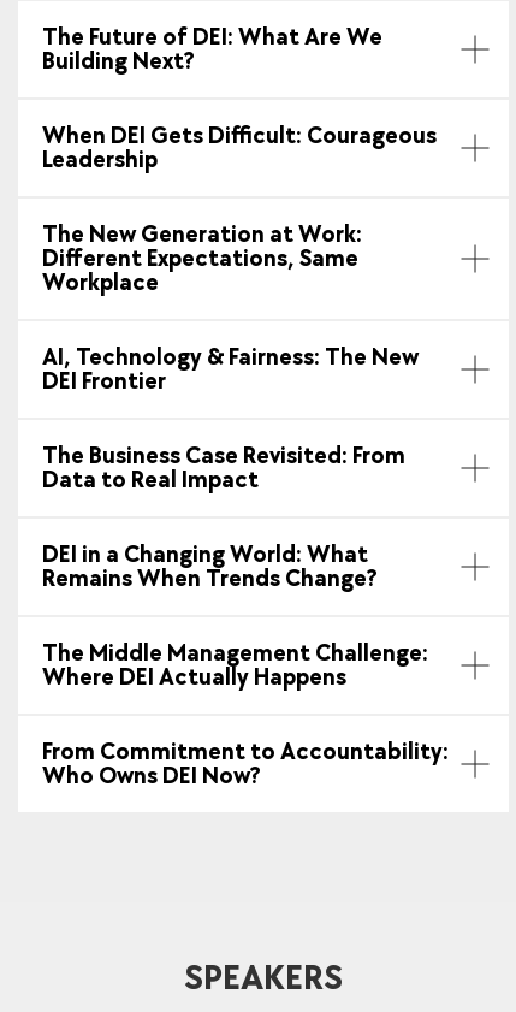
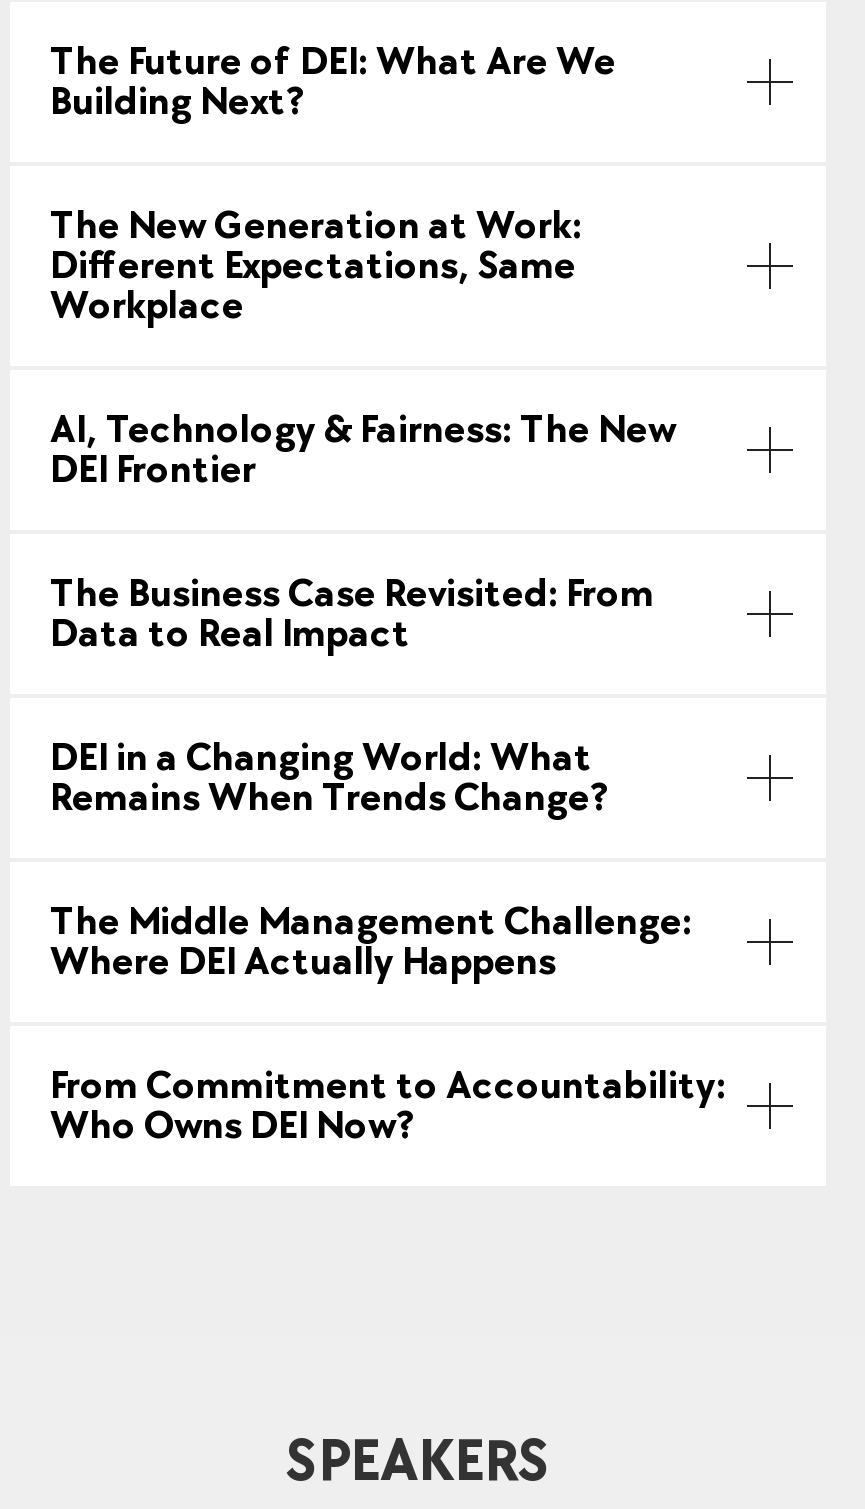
[42,122,437,174] When DEI Gets Difficult: Courageous | Leadership -> none

